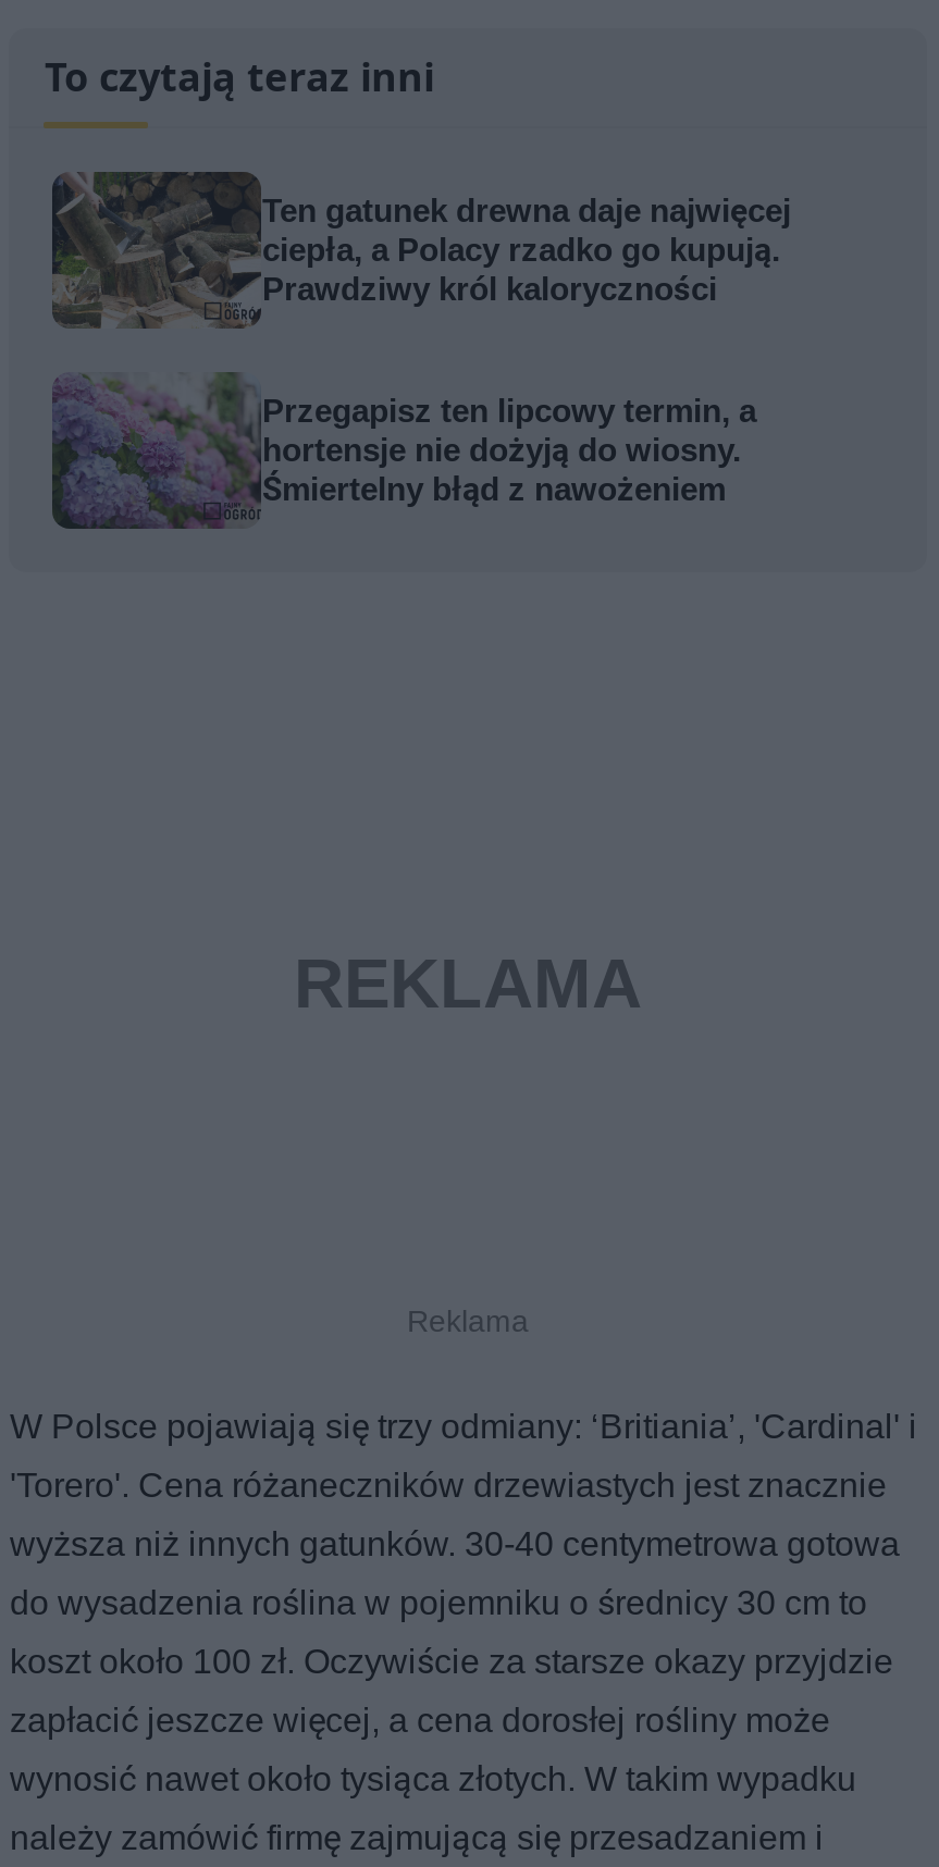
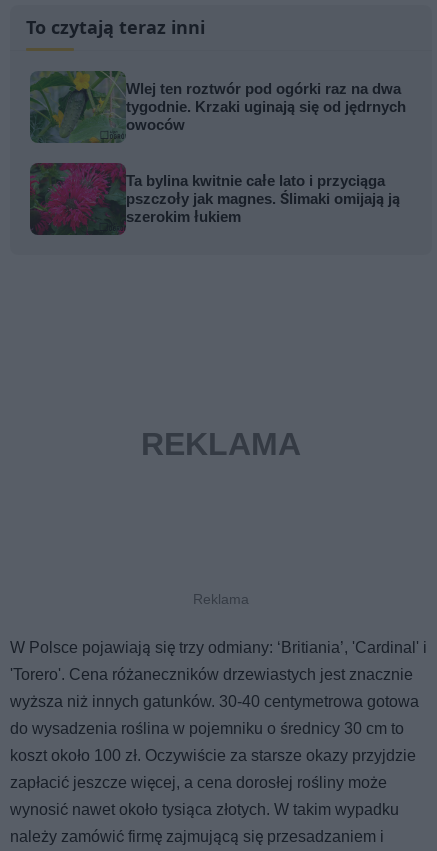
[52,172,791,329] [image] | Ten gatunek drewna daje najwięcej | ciepła, a Polacy rzadko go kupują. | Prawdziwy król kaloryczności -> [29,70,406,144] [image] | Wlej ten roztwór pod ogórki raz na dwa | tygodnie. Krzaki uginają się od jędrnych | owoców
[52,370,756,529] [image] | Przegapisz ten lipcowy termin, a | hortensje nie dożyją do wiosny. | Śmiertelny błąd z nawożeniem -> [30,162,400,235] [image] | Ta bylina kwitnie całe lato i przyciąga | pszczoły jak magnes. Ślimaki omijają ją | szerokim łukiem

